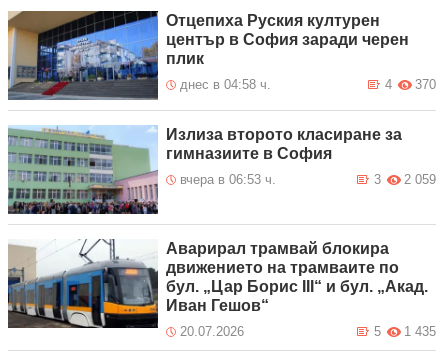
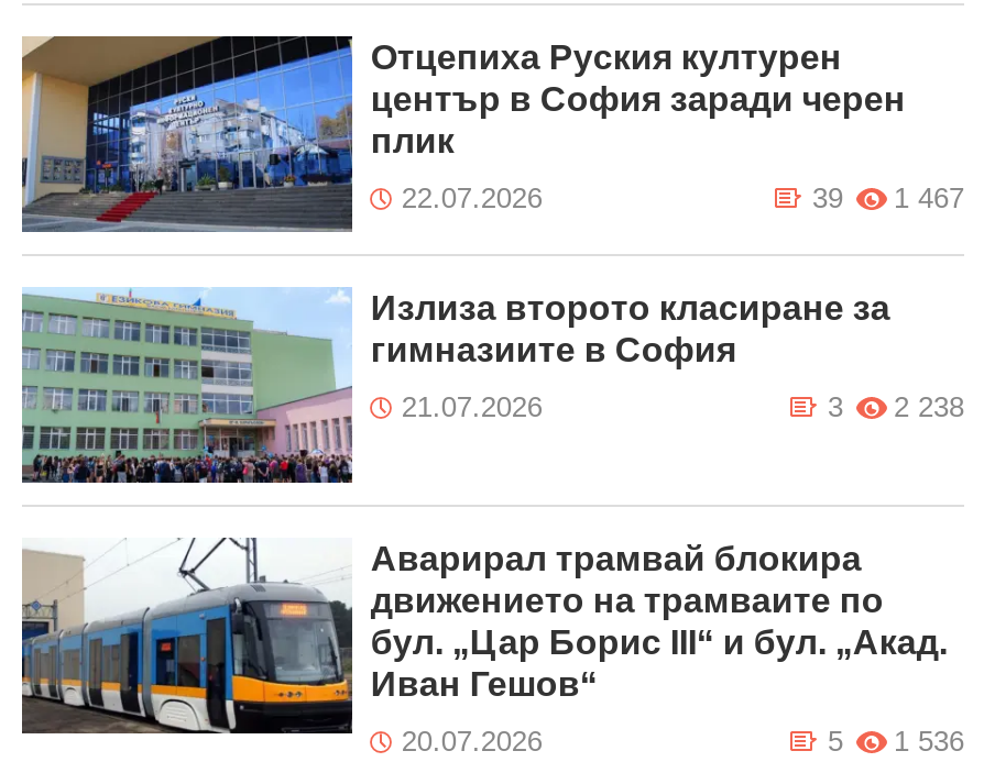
[180,77,436,92] днес в 04:58 ч. | 370 | 4 -> [402,181,964,214] 22.07.2026 | 1 467 | 39
[180,172,436,187] вчера в 06:53 ч. | 2 059 -> [402,390,964,423] 21.07.2026 | 2 238
[374,324,436,339] 5 1 435 -> [828,724,964,757] 5 1 536

